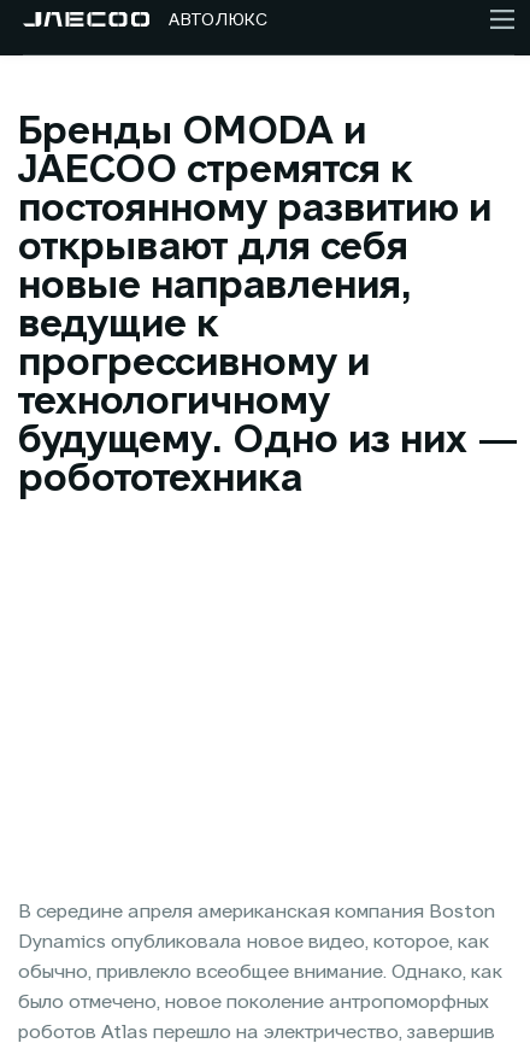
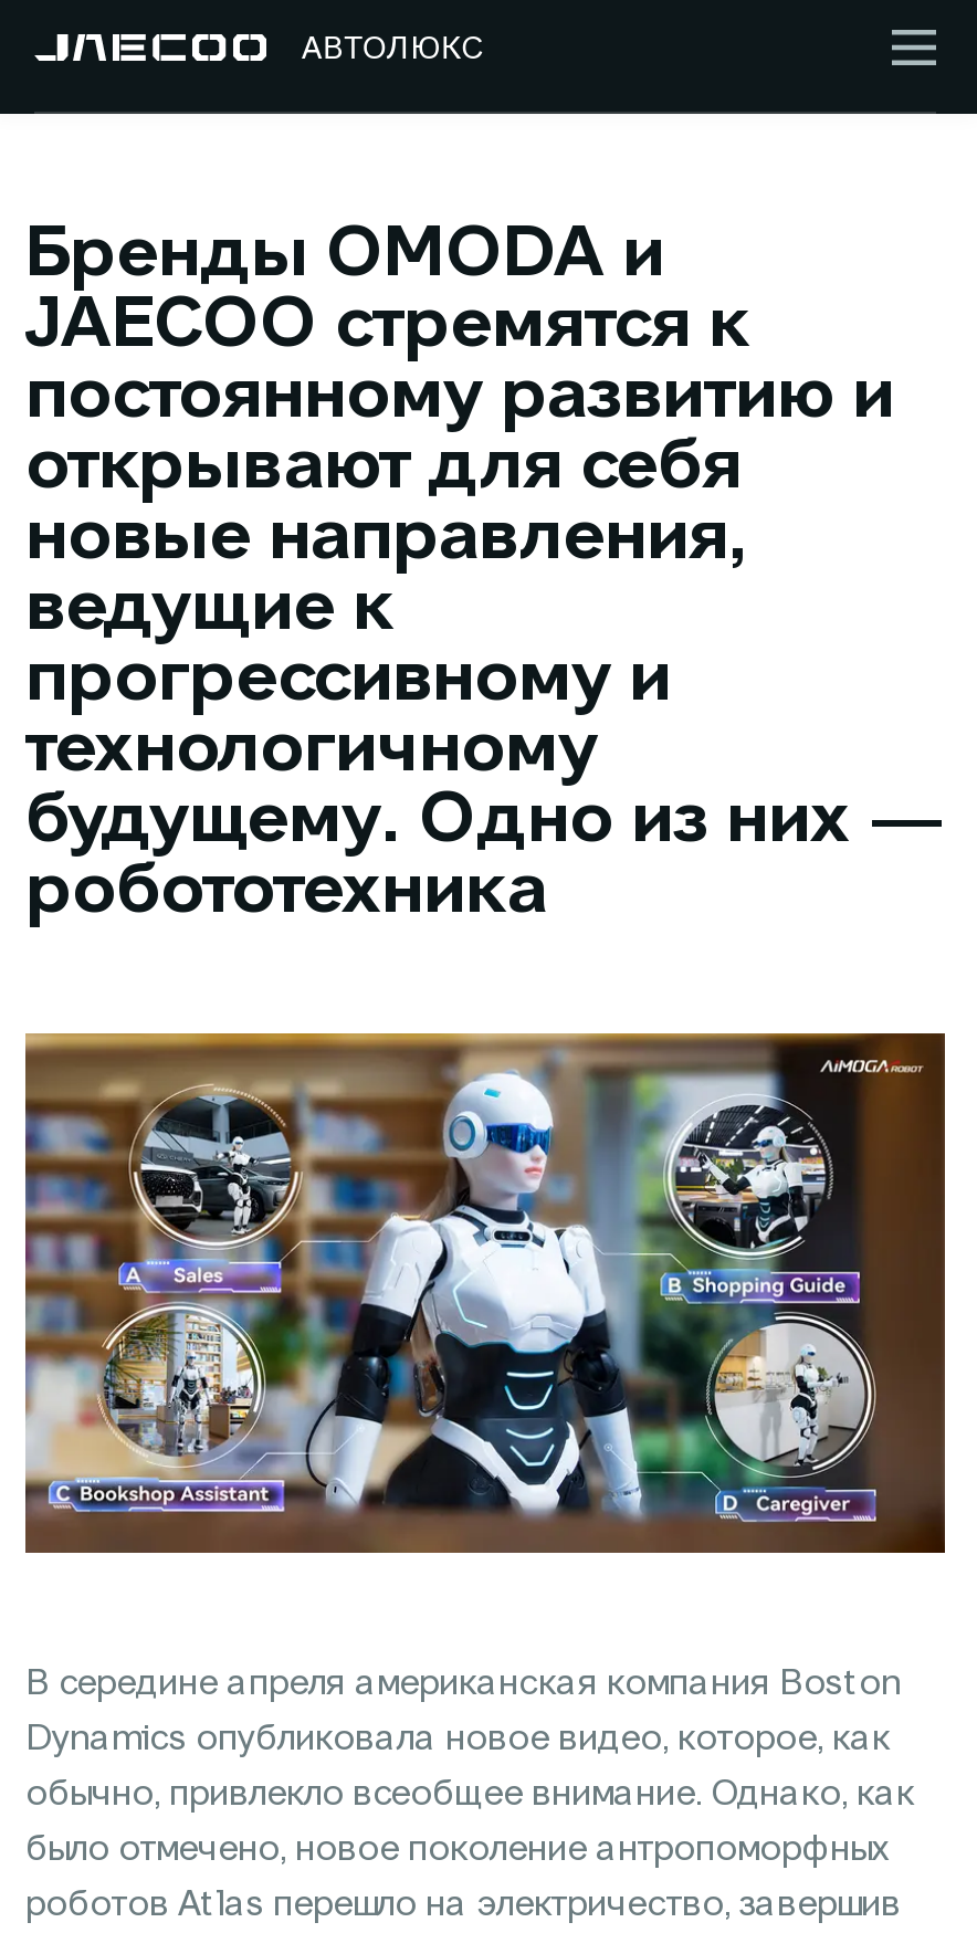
none -> [23,1031,947,1555] [image]

